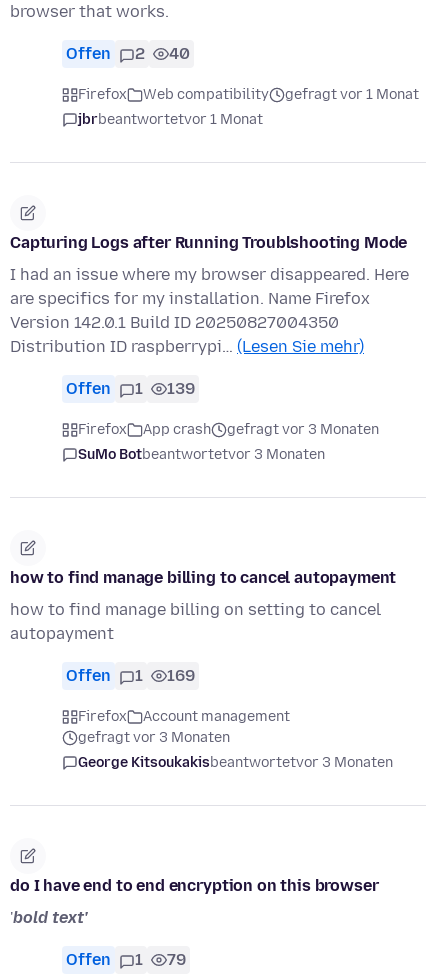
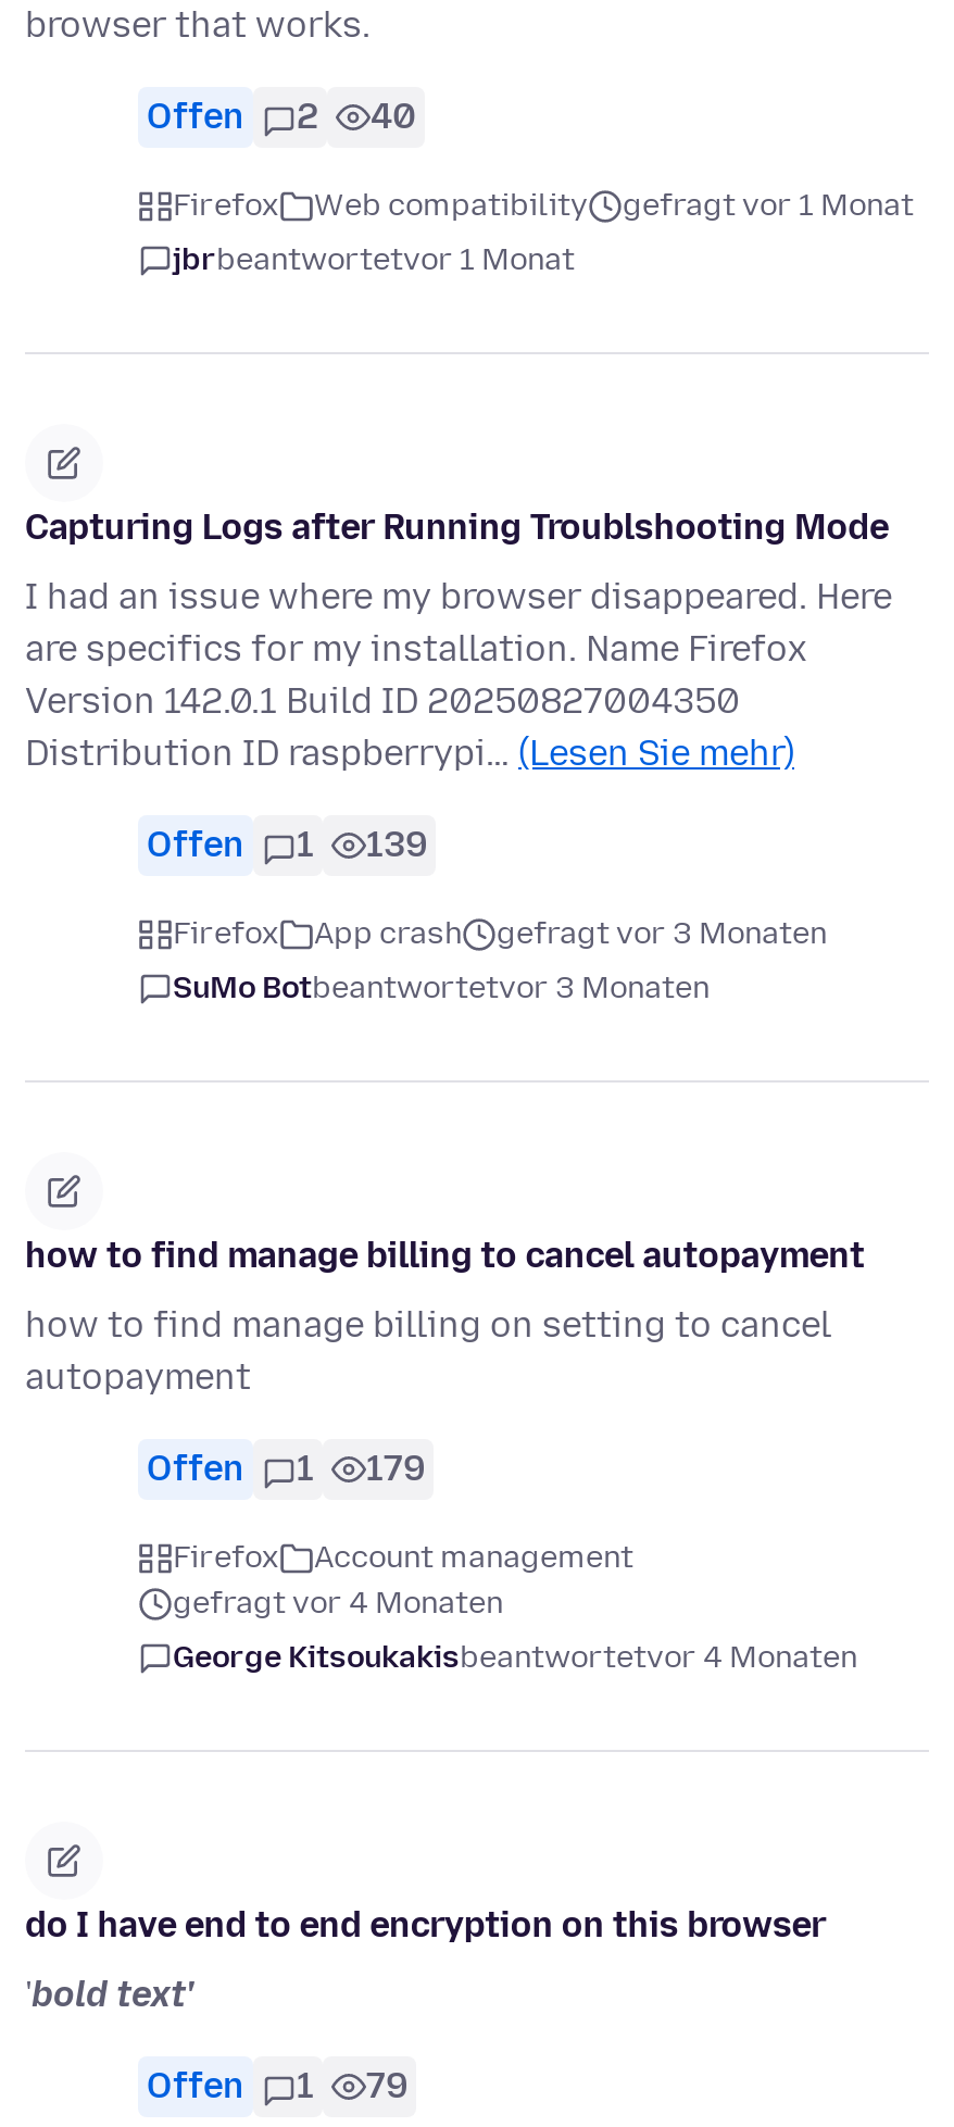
[66,666,195,685] Offen 1 169 -> [147,1449,425,1490] Offen 1 179
[78,729,230,746] gefragt vor 3 Monaten -> [173,1586,503,1623] gefragt vor 4 Monaten
[78,754,393,771] George Kitsoukakisbeantwortetvor 3 Monaten -> [173,1640,857,1677] George Kitsoukakisbeantwortetvor 4 Monaten

